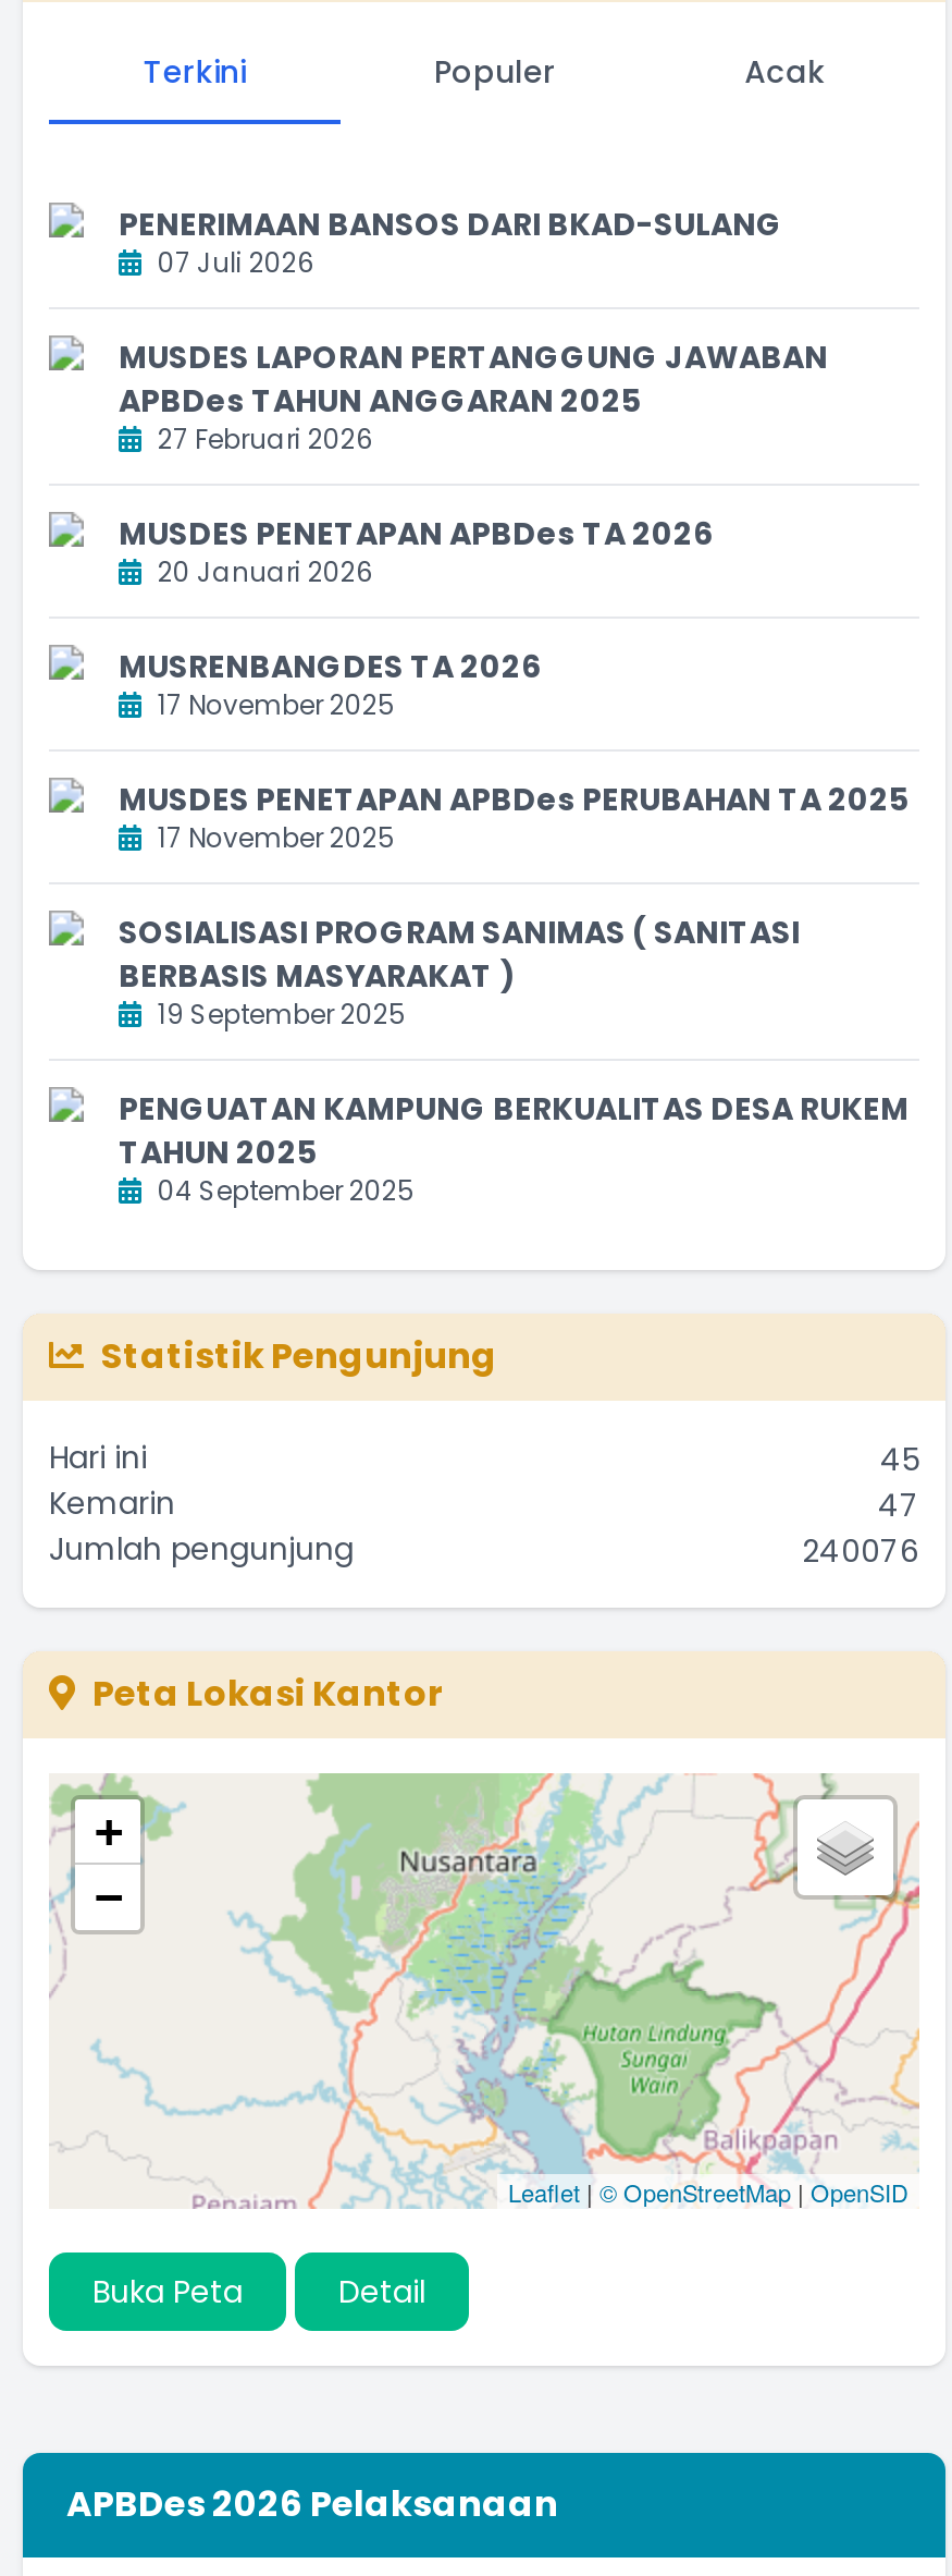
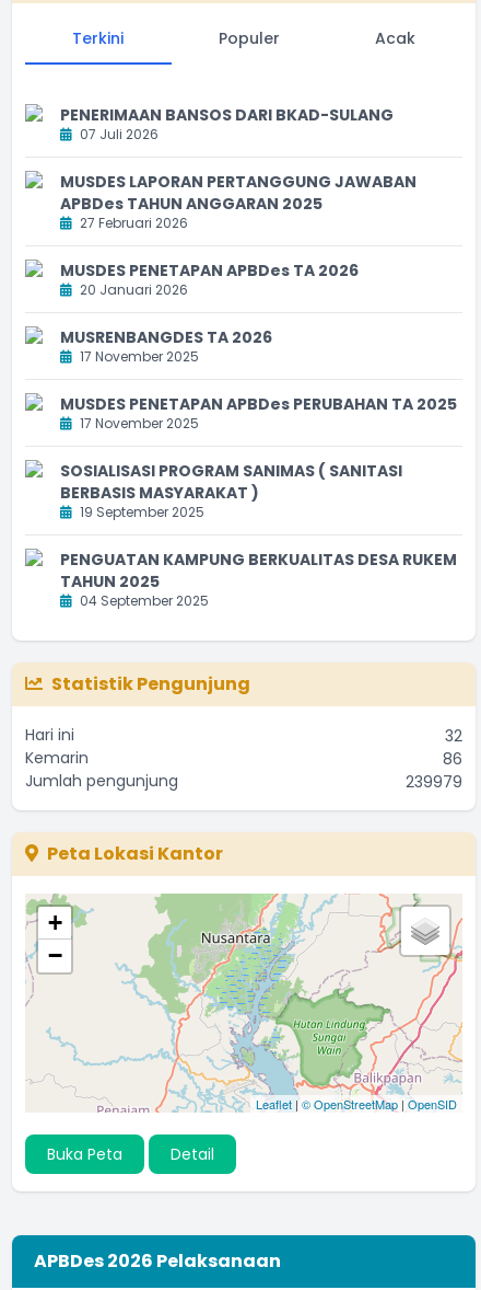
[880,1437,919,1481] 45 -> [445,725,462,747] 32
[878,1483,919,1527] 47 -> [443,748,462,770] 86
[802,1529,919,1572] 240076 -> [406,771,462,793] 239979

